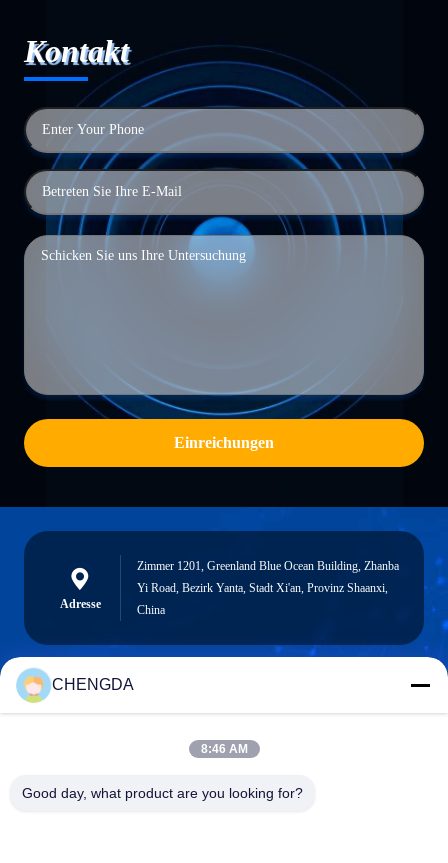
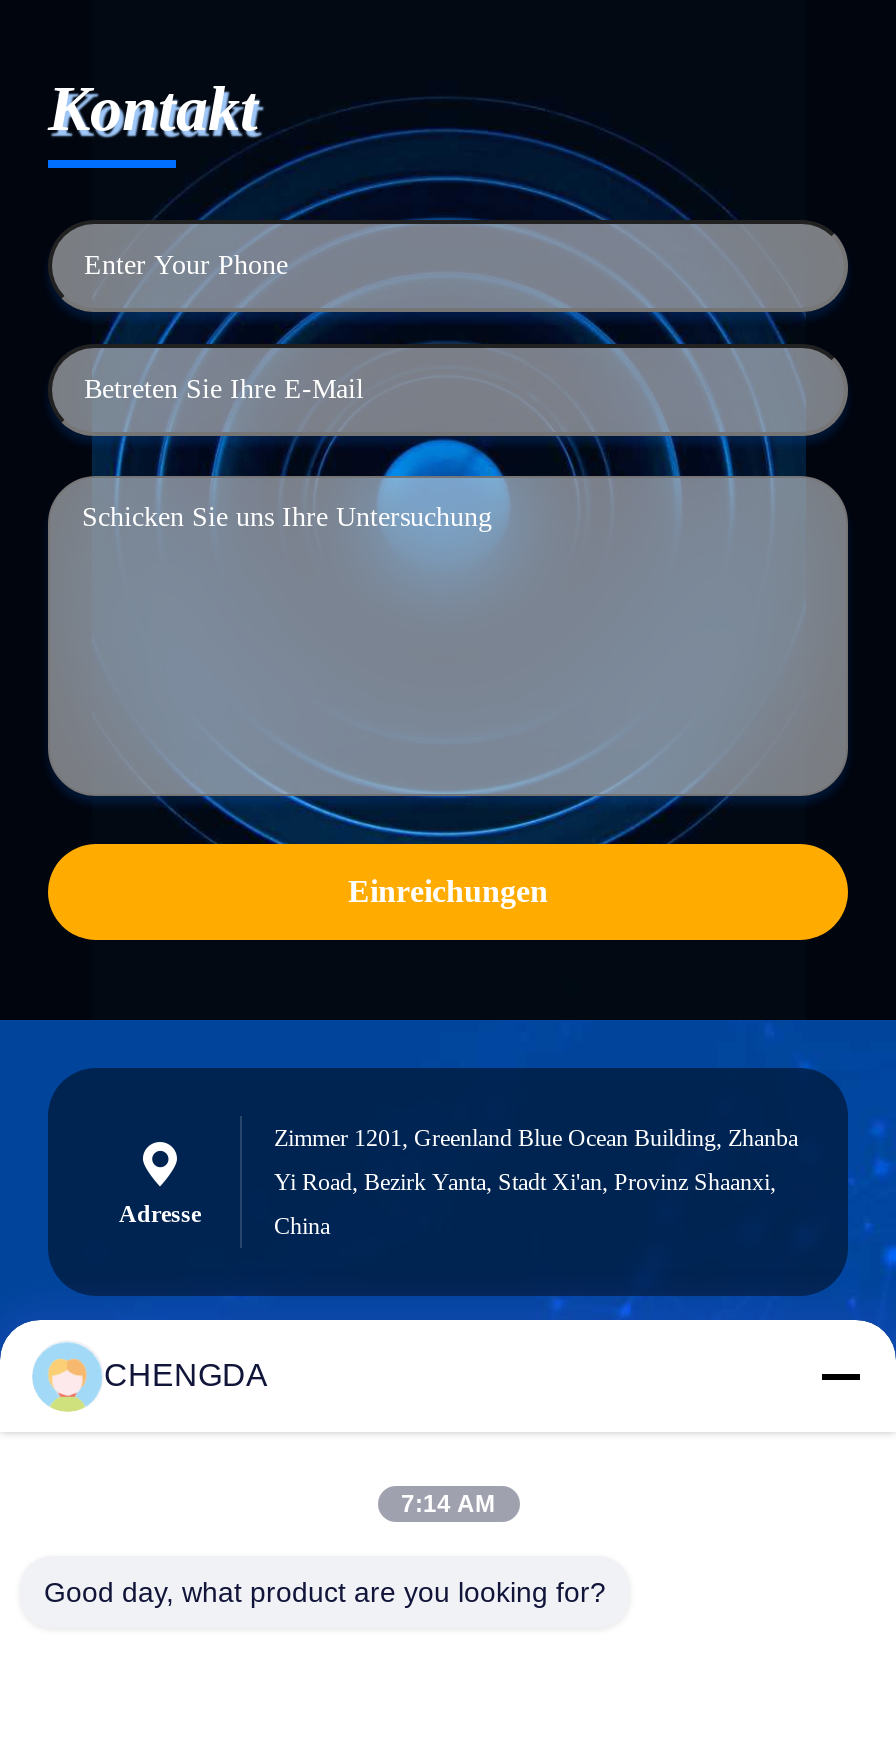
[200,742,247,756] 8:46 AM -> [401,1490,495,1518] 7:14 AM

